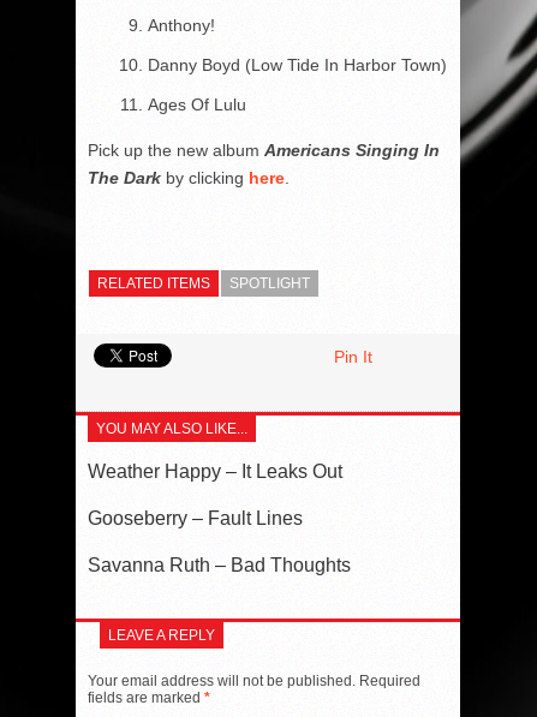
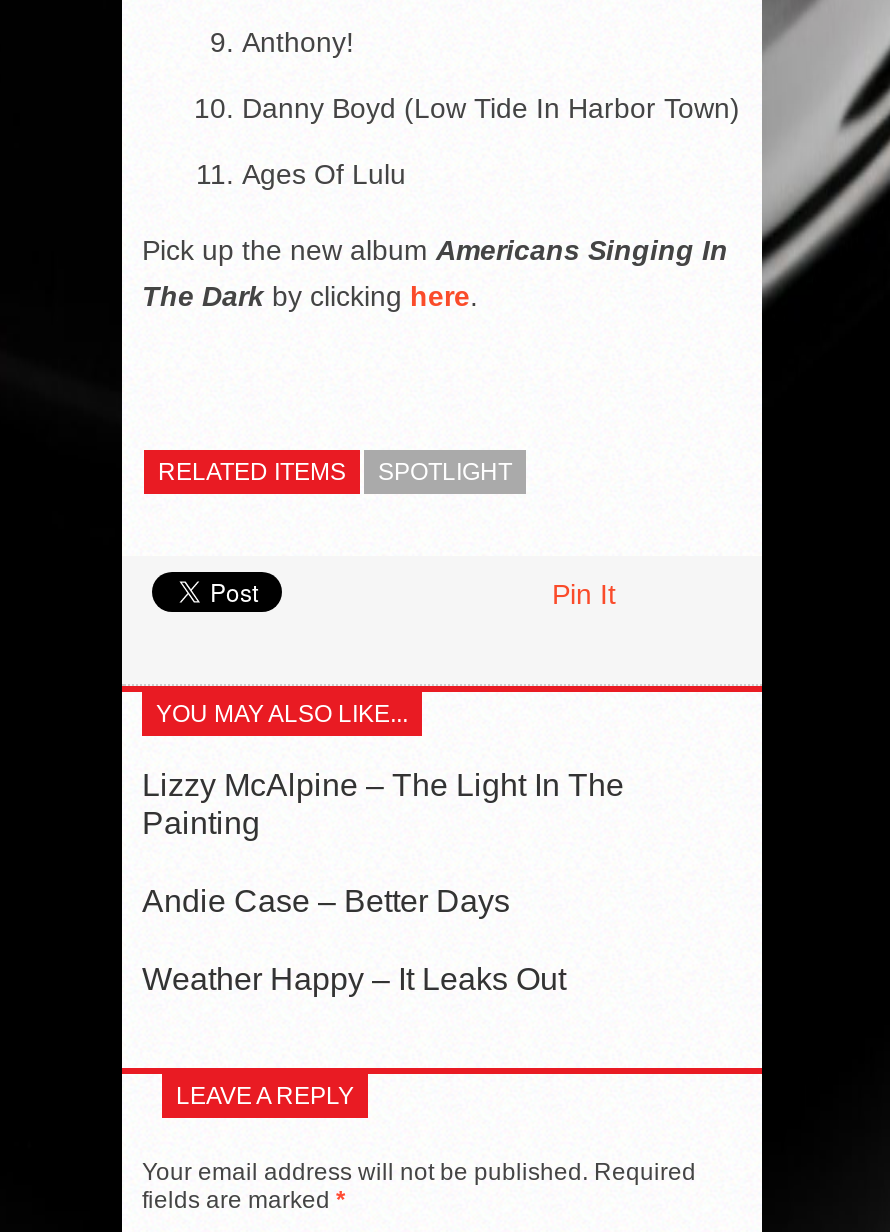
[460,13,533,178] [image] -> [762,24,884,298] [image]
none -> [142,767,624,917] Lizzy McAlpine – The Light In The | Painting | Andie Case – Better Days
moved [88,461,342,481] -> [142,961,566,995]: Weather Happy – It Leaks Out
[88,508,351,575] Gooseberry – Fault Lines | Savanna Ruth – Bad Thoughts -> none

